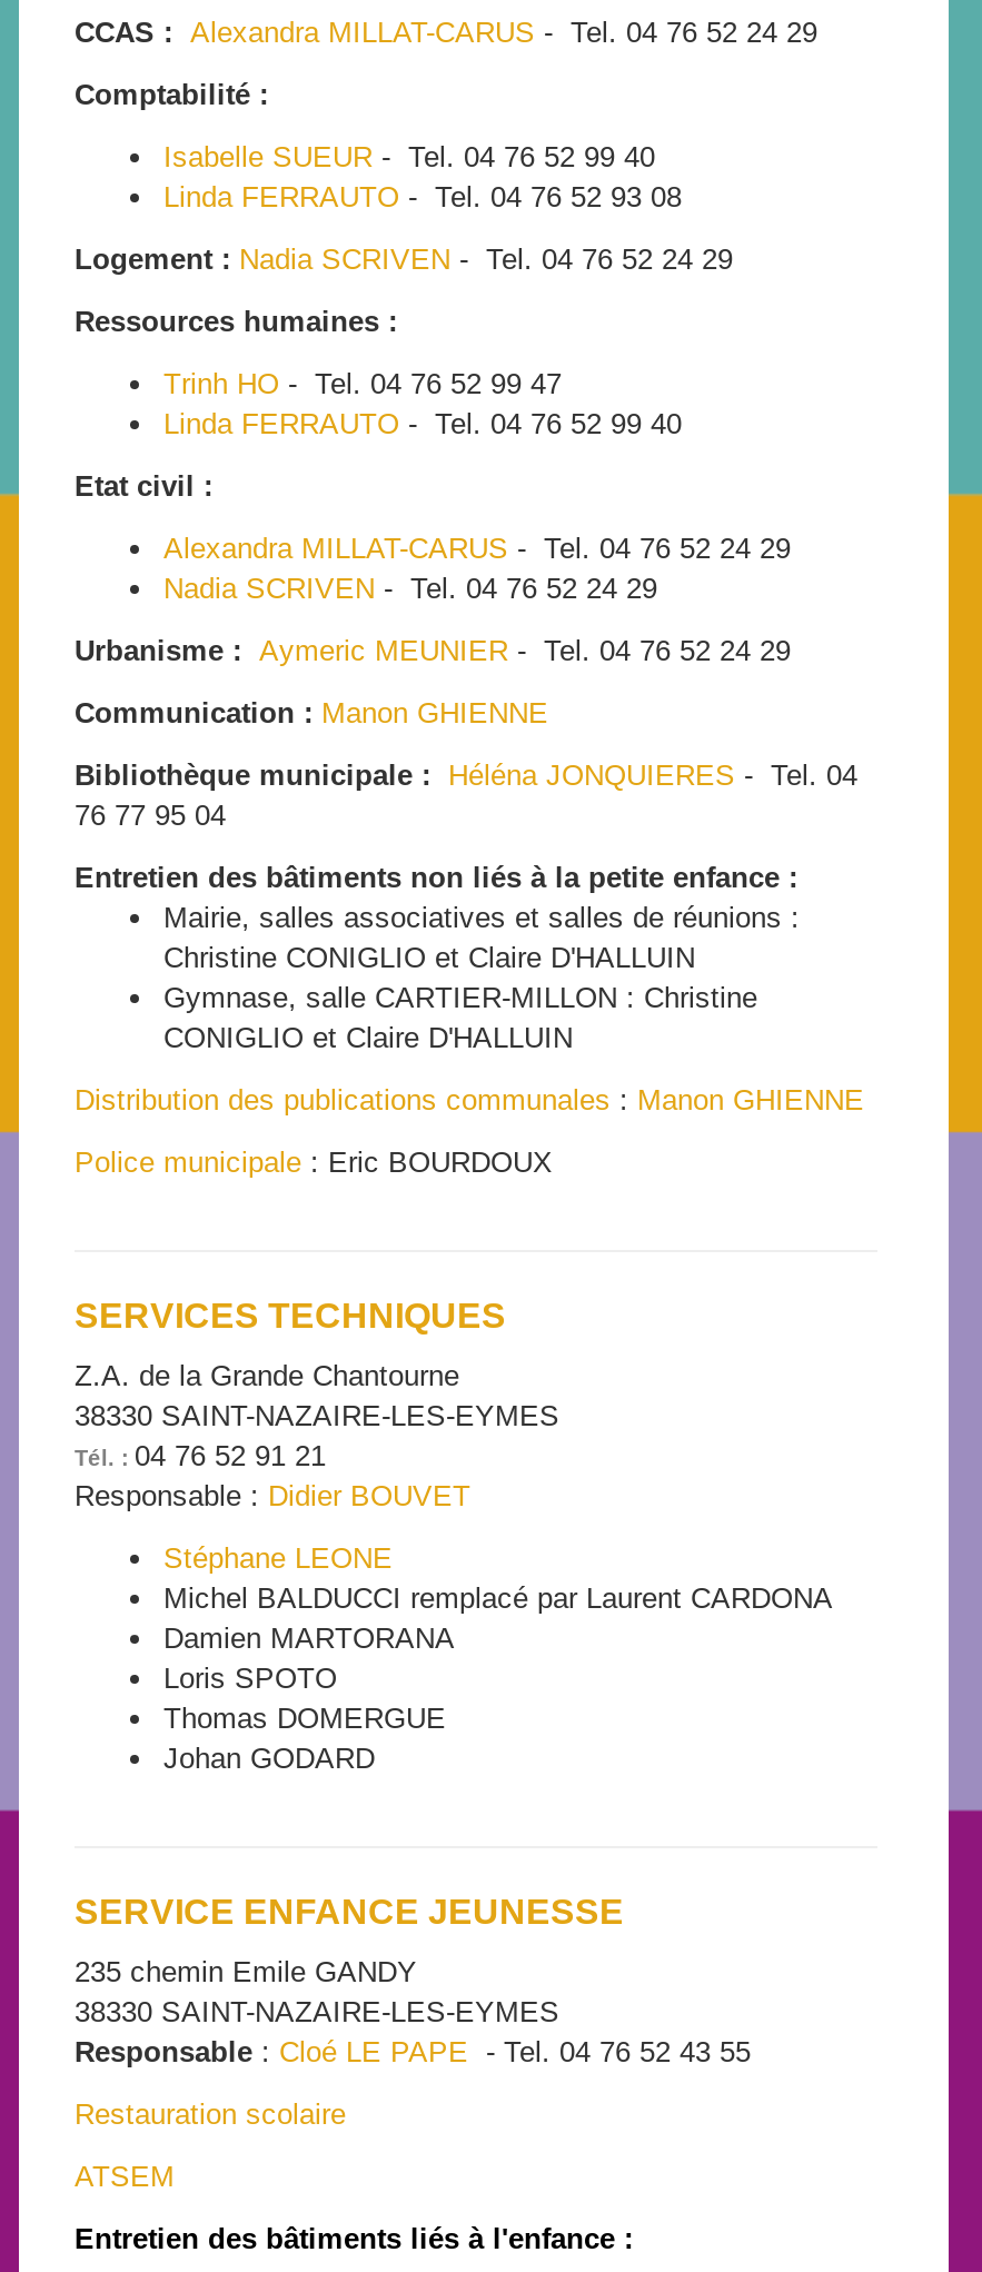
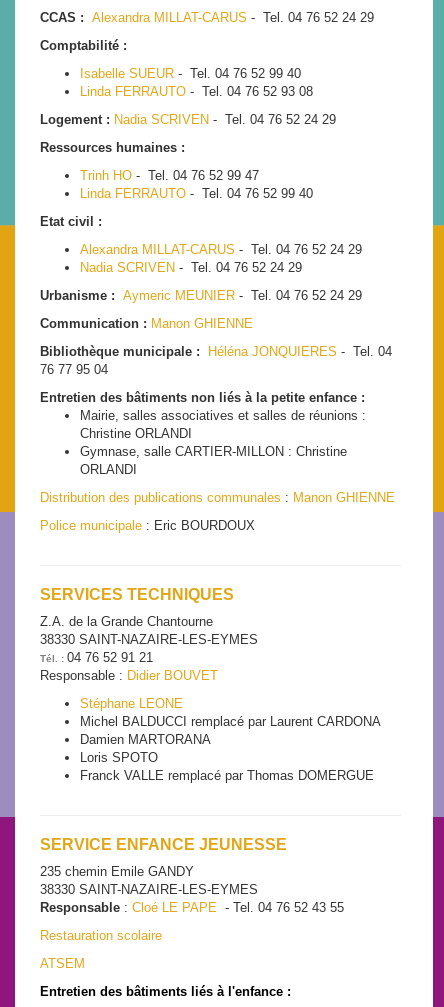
[163,940,695,973] Christine CONIGLIO et Claire D'HALLUIN -> [80,425,192,440] Christine ORLANDI
[163,1020,573,1053] CONIGLIO et Claire D'HALLUIN -> [80,461,137,476] ORLANDI
[163,1700,446,1774] Thomas DOMERGUE | Johan GODARD -> [80,767,374,782] Franck VALLE remplacé par Thomas DOMERGUE

